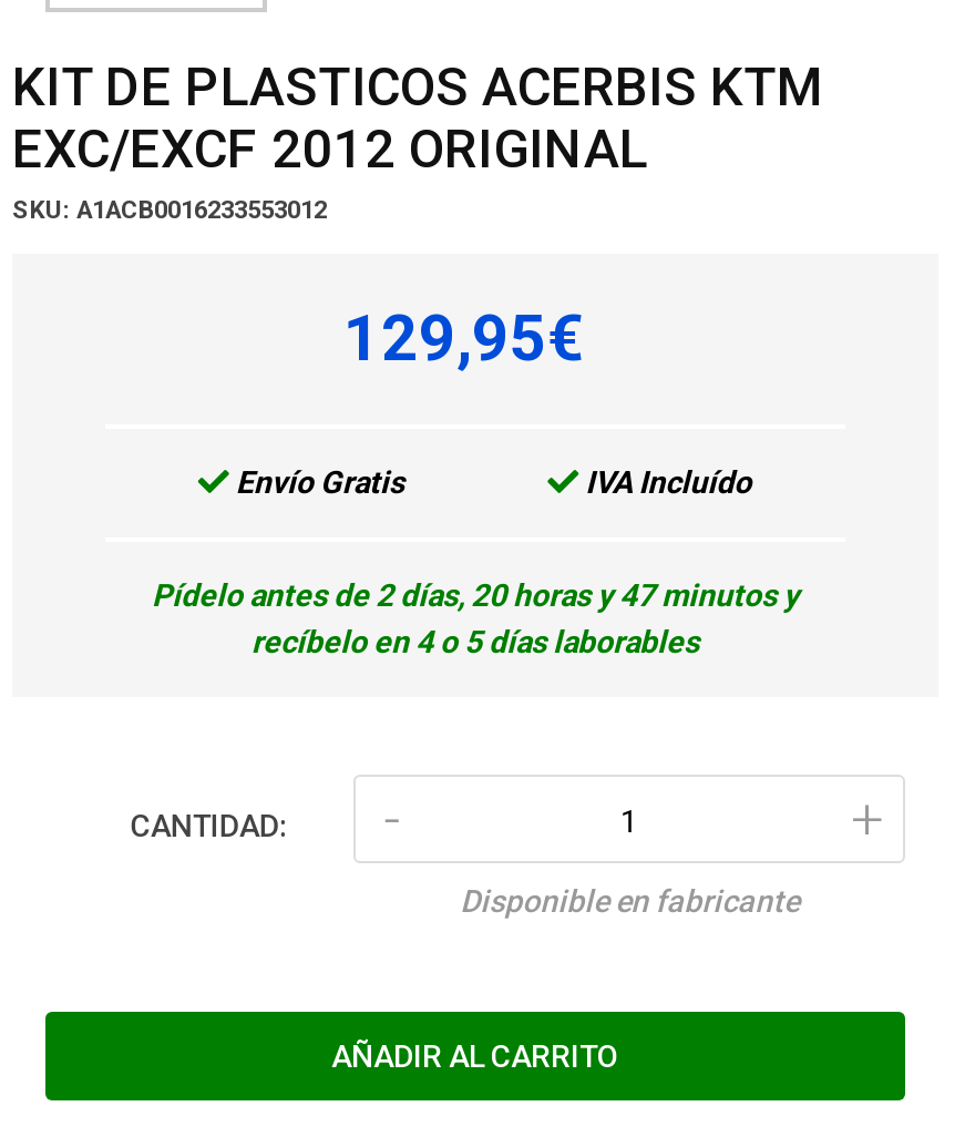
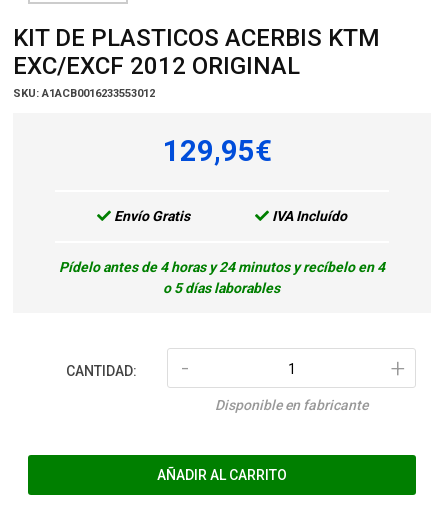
[152,578,799,660] Pídelo antes de 2 días, 20 horas y 47 minutos y | recíbelo en 4 o 5 días laborables -> [59,259,385,296] Pídelo antes de 4 horas y 24 minutos y recíbelo en 4 | o 5 días laborables

